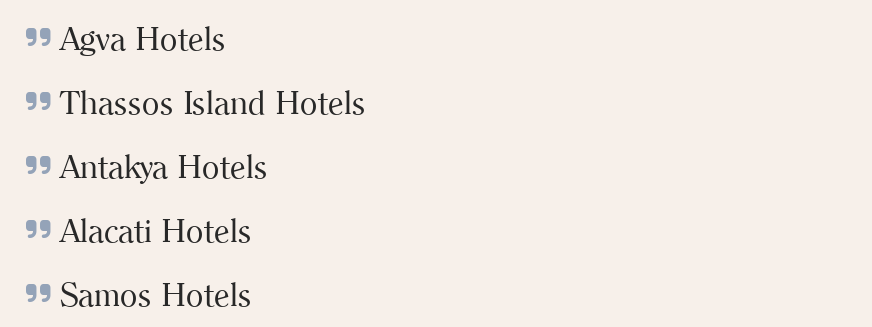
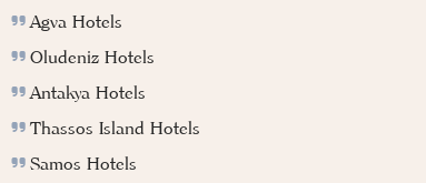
none -> [30,45,155,68] Oludeniz Hotels
moved [60,82,366,122] -> [30,116,200,139]: Thassos Island Hotels
[60,210,252,250] Alacati Hotels -> none

